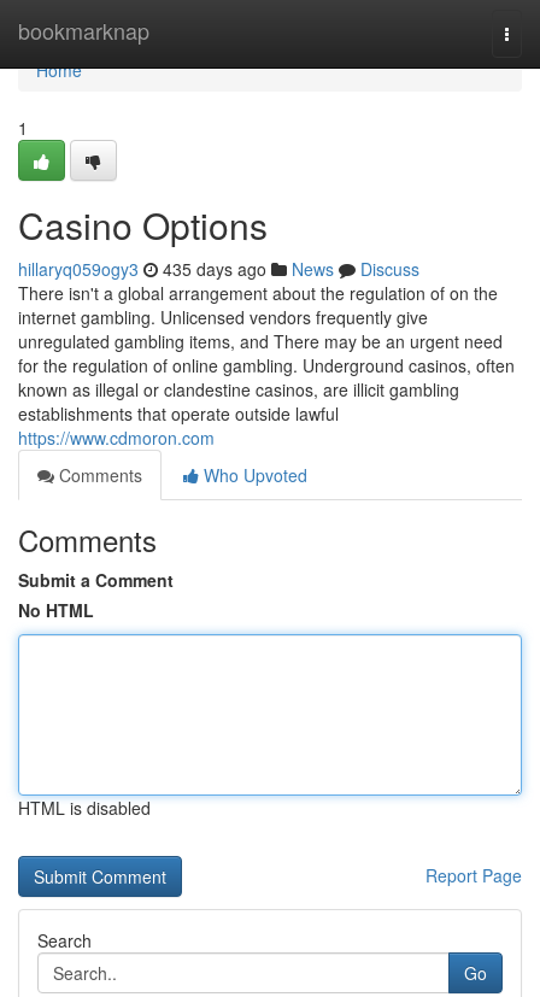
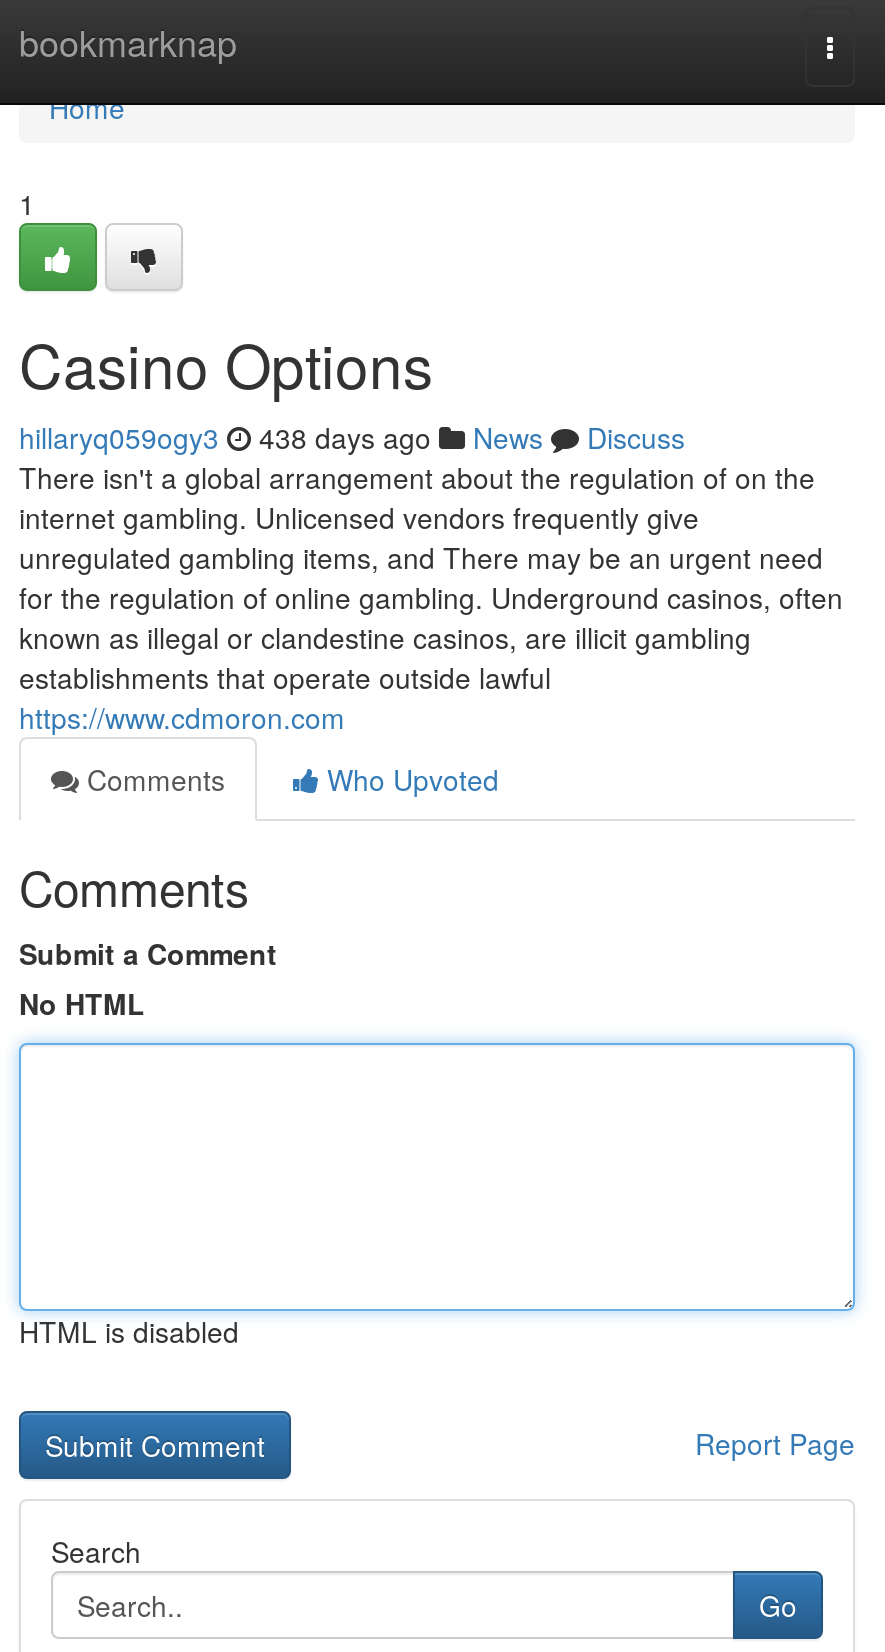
[18,257,419,281] hillaryq059ogy3 435 days ago News Discuss -> [19,417,685,457] hillaryq059ogy3 438 days ago News Discuss

